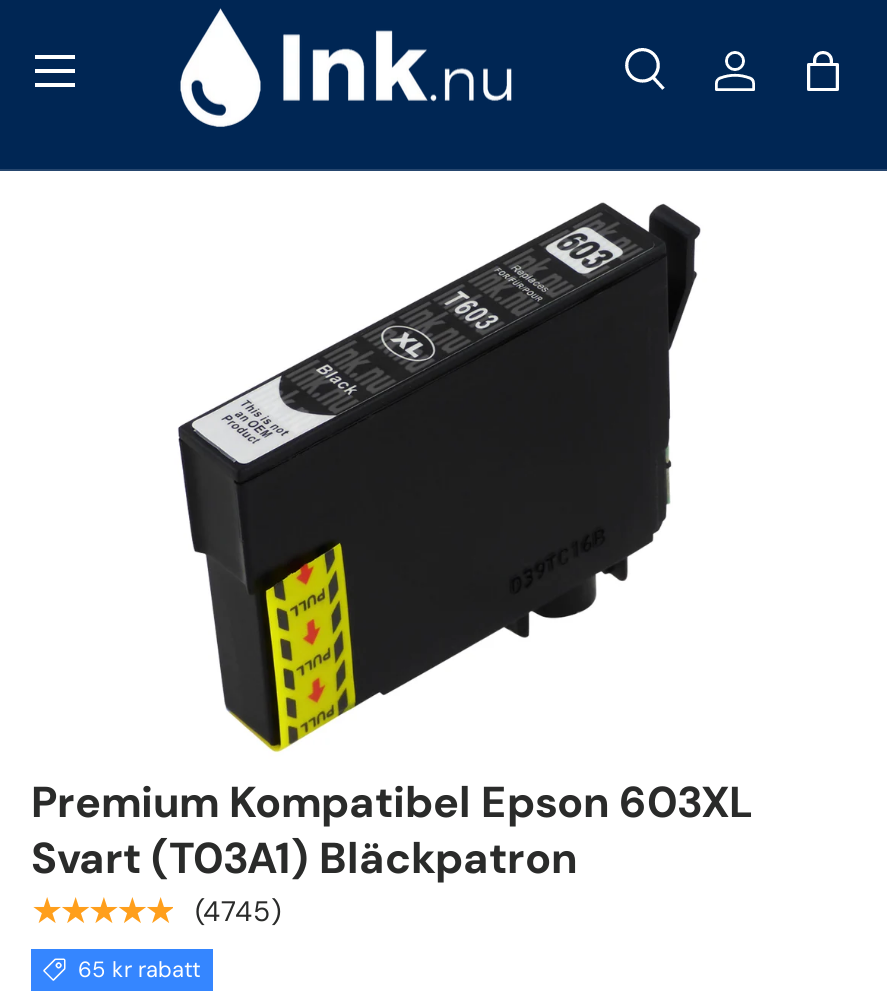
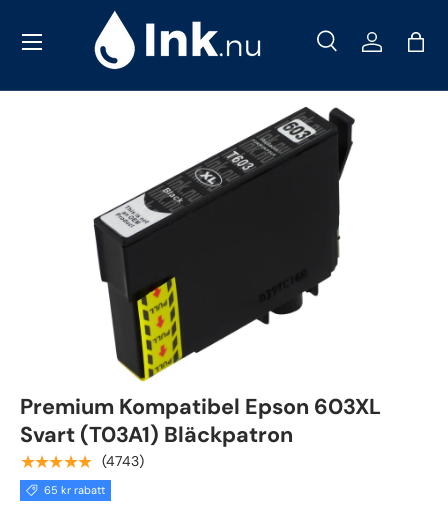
[195,893,281,929] (4745) -> [102,452,144,470] (4743)

